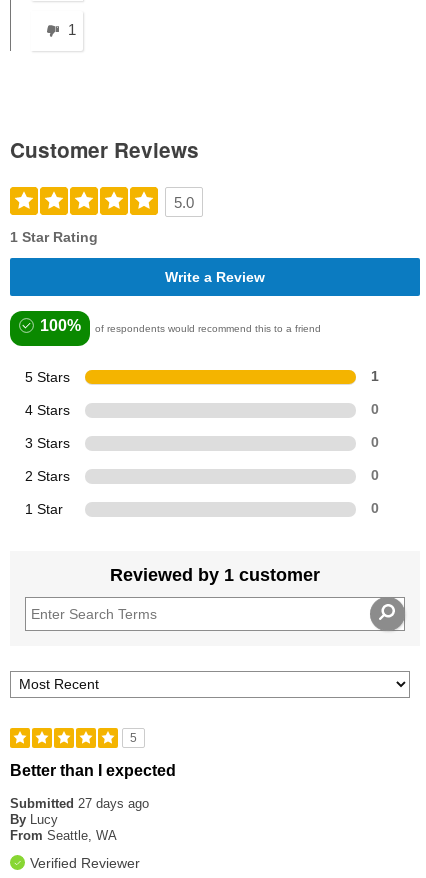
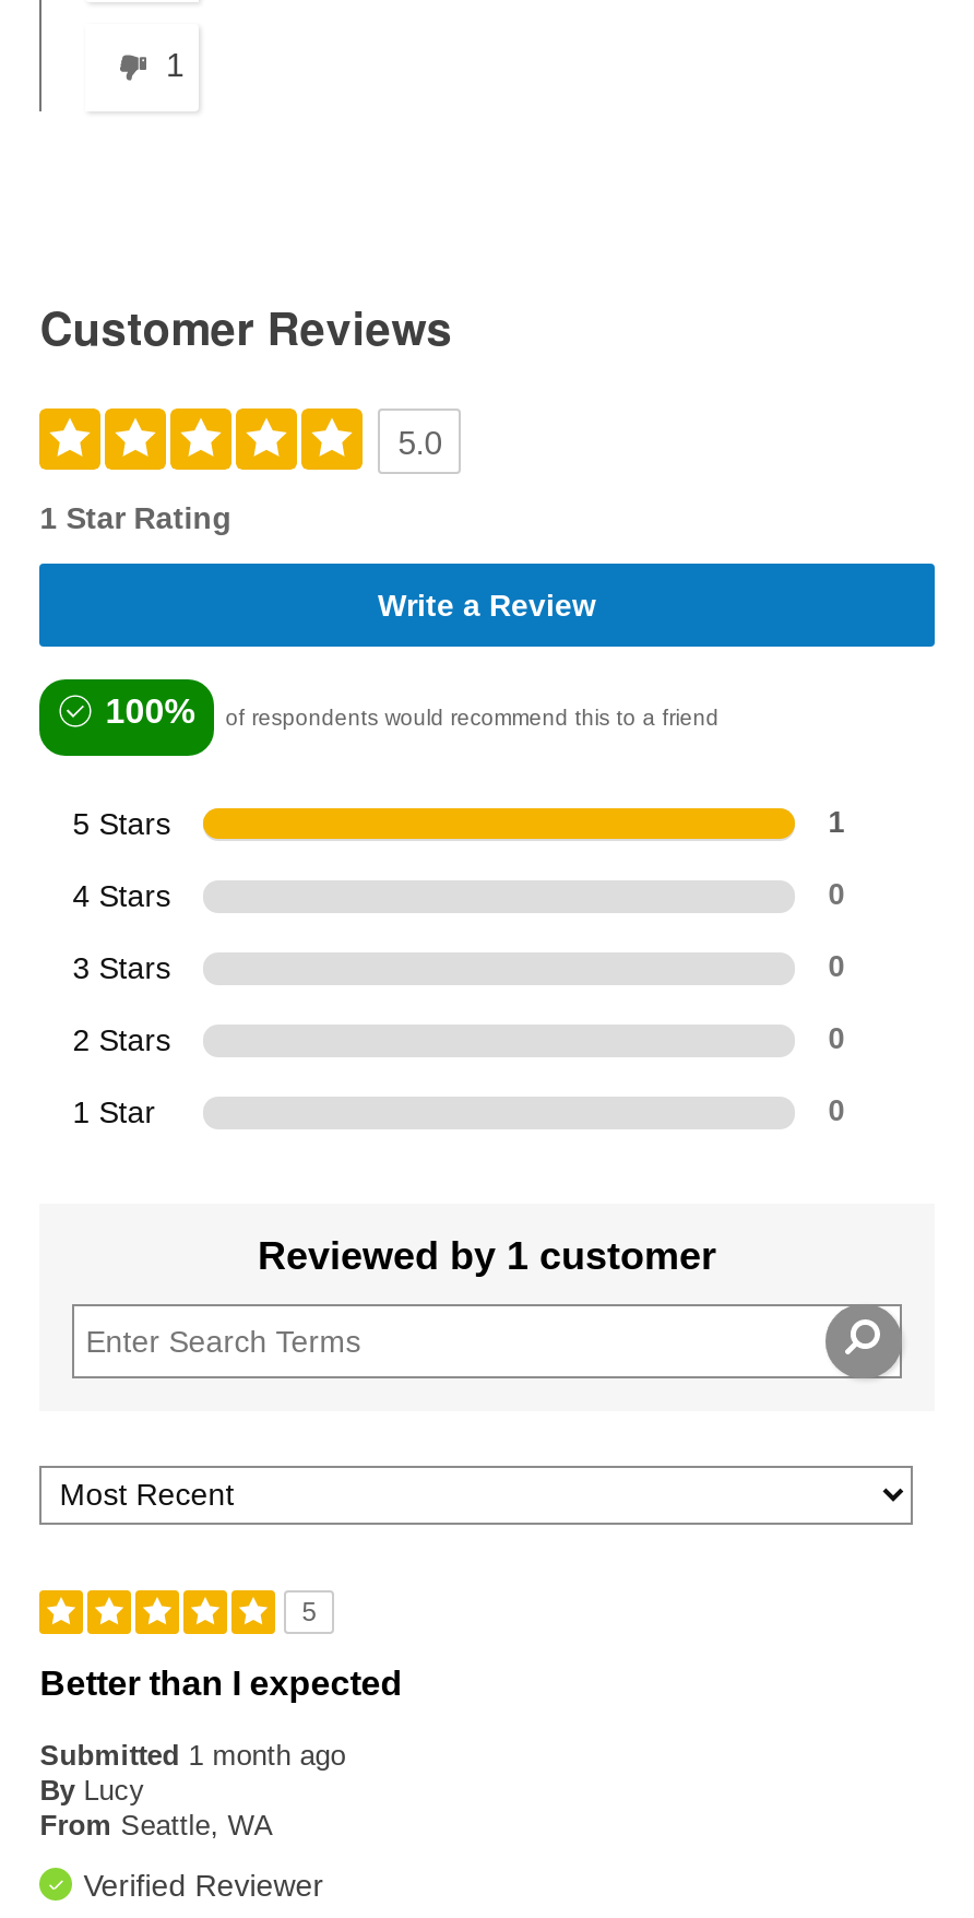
[10,796,149,811] Submitted 27 days ago -> [40,1738,345,1771] Submitted 1 month ago

